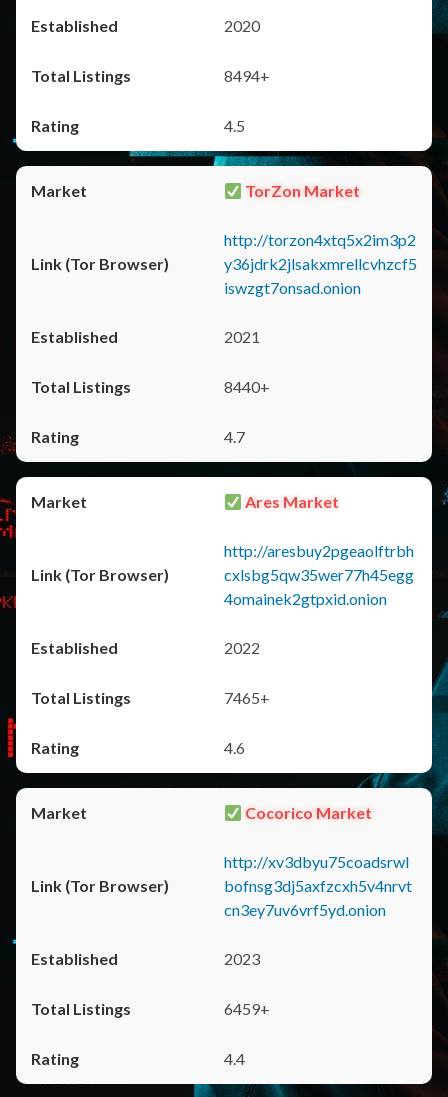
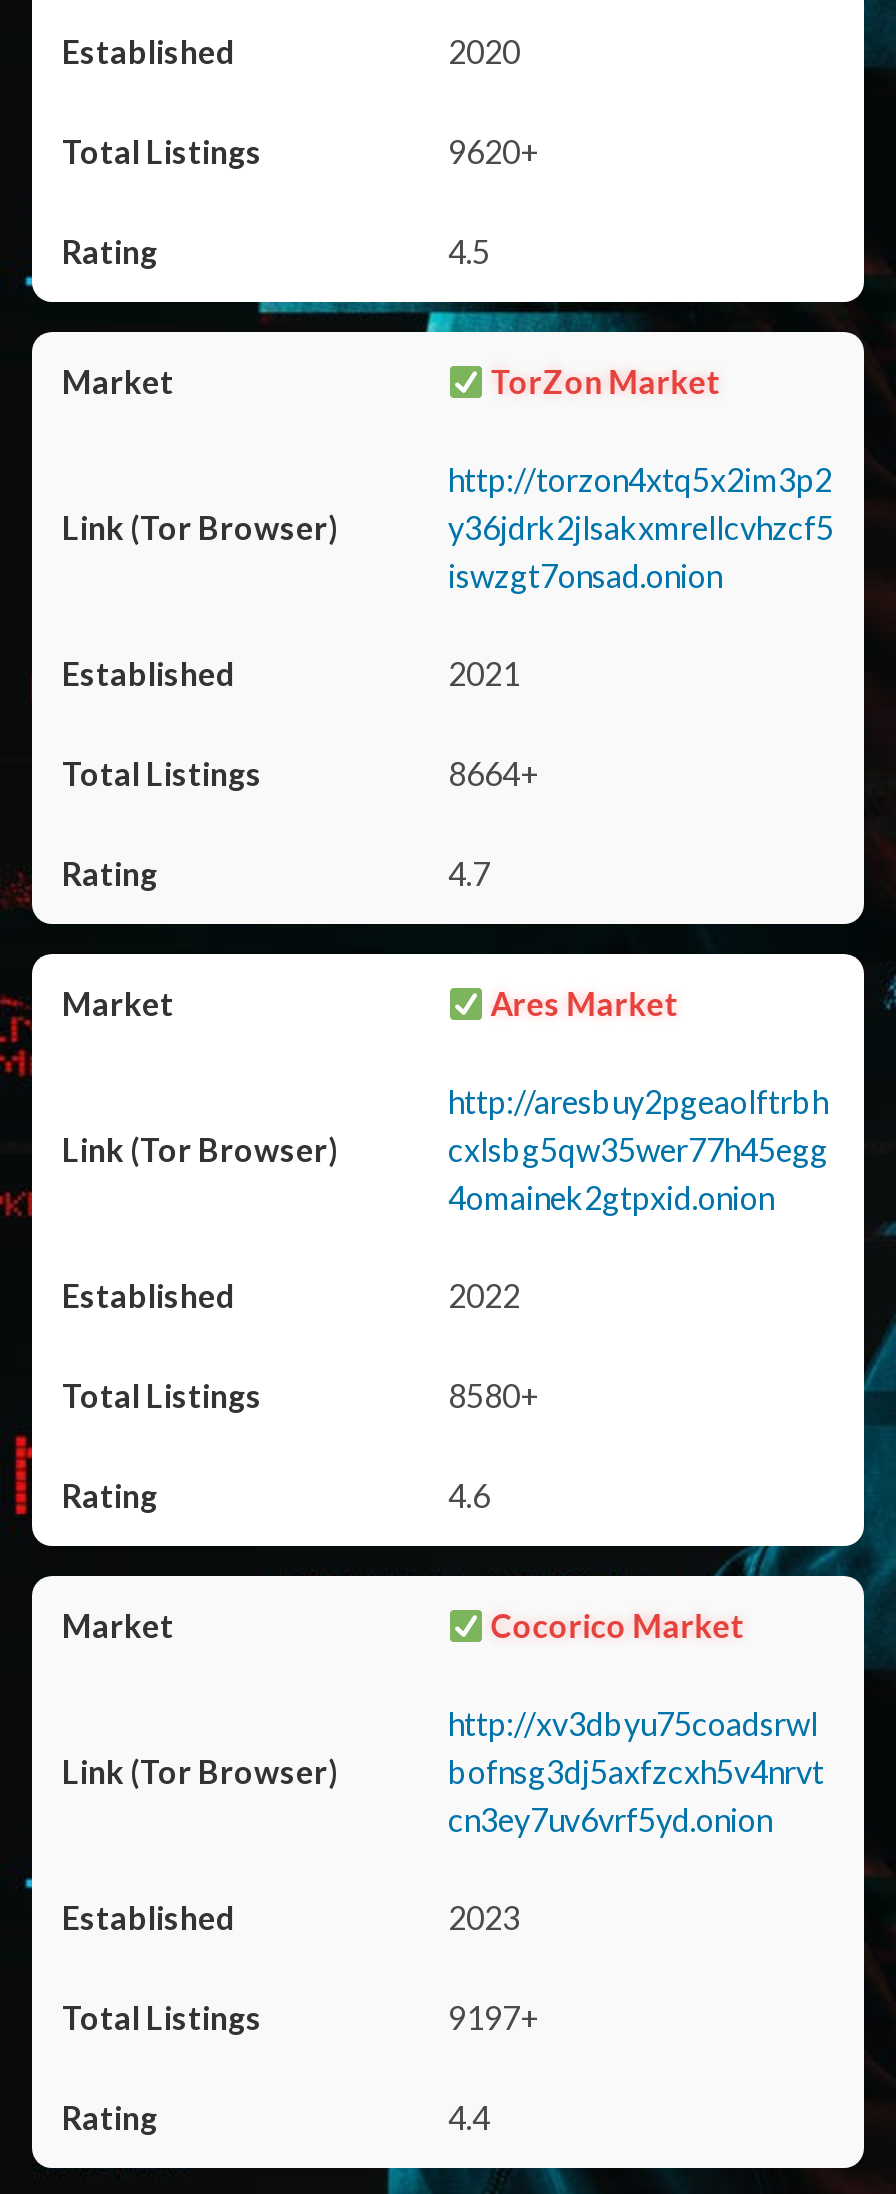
[224,66,270,85] 8494+ -> [448,132,540,170] 9620+
[224,377,270,396] 8440+ -> [448,754,540,792] 8664+
[224,688,270,707] 7465+ -> [448,1376,540,1414] 8580+
[224,999,270,1018] 6459+ -> [448,1998,540,2036] 9197+

